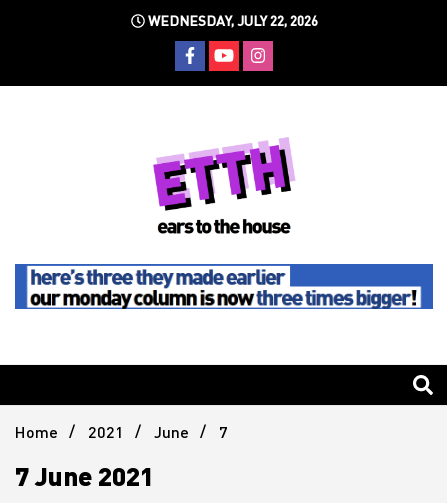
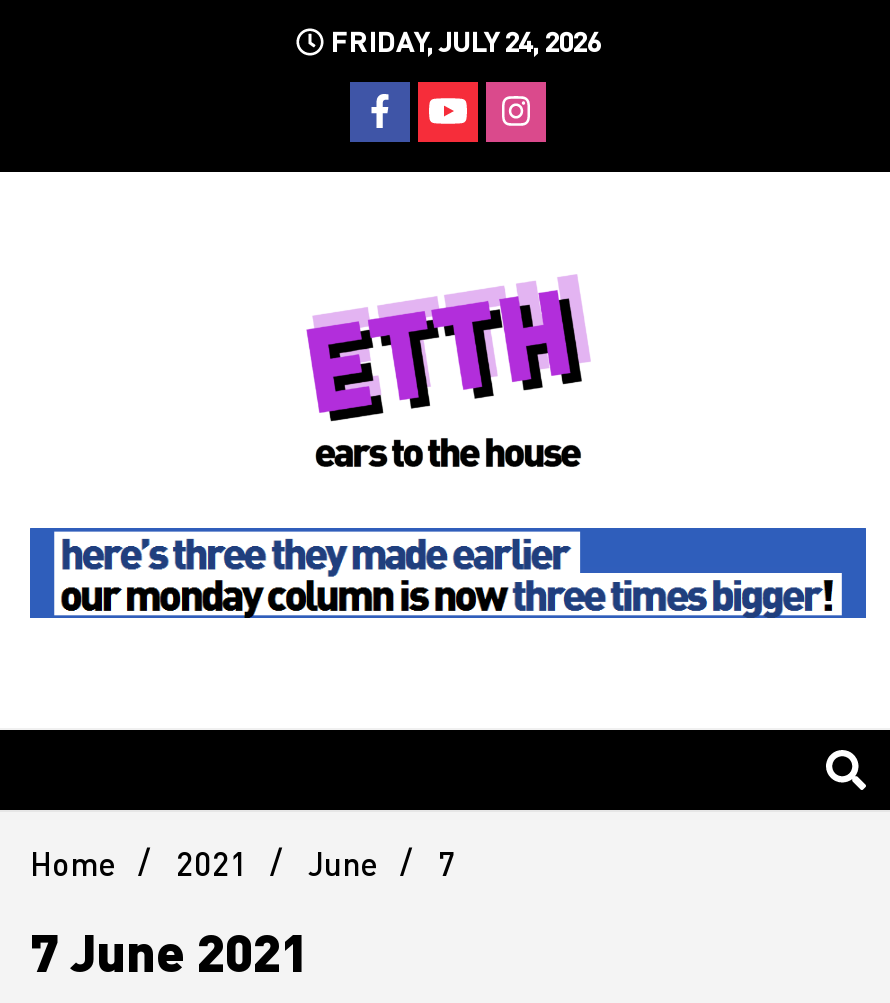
[144,12,317,29] WEDNESDAY, JULY 22, 2026 -> [324,24,600,58] FRIDAY, JULY 24, 2026

